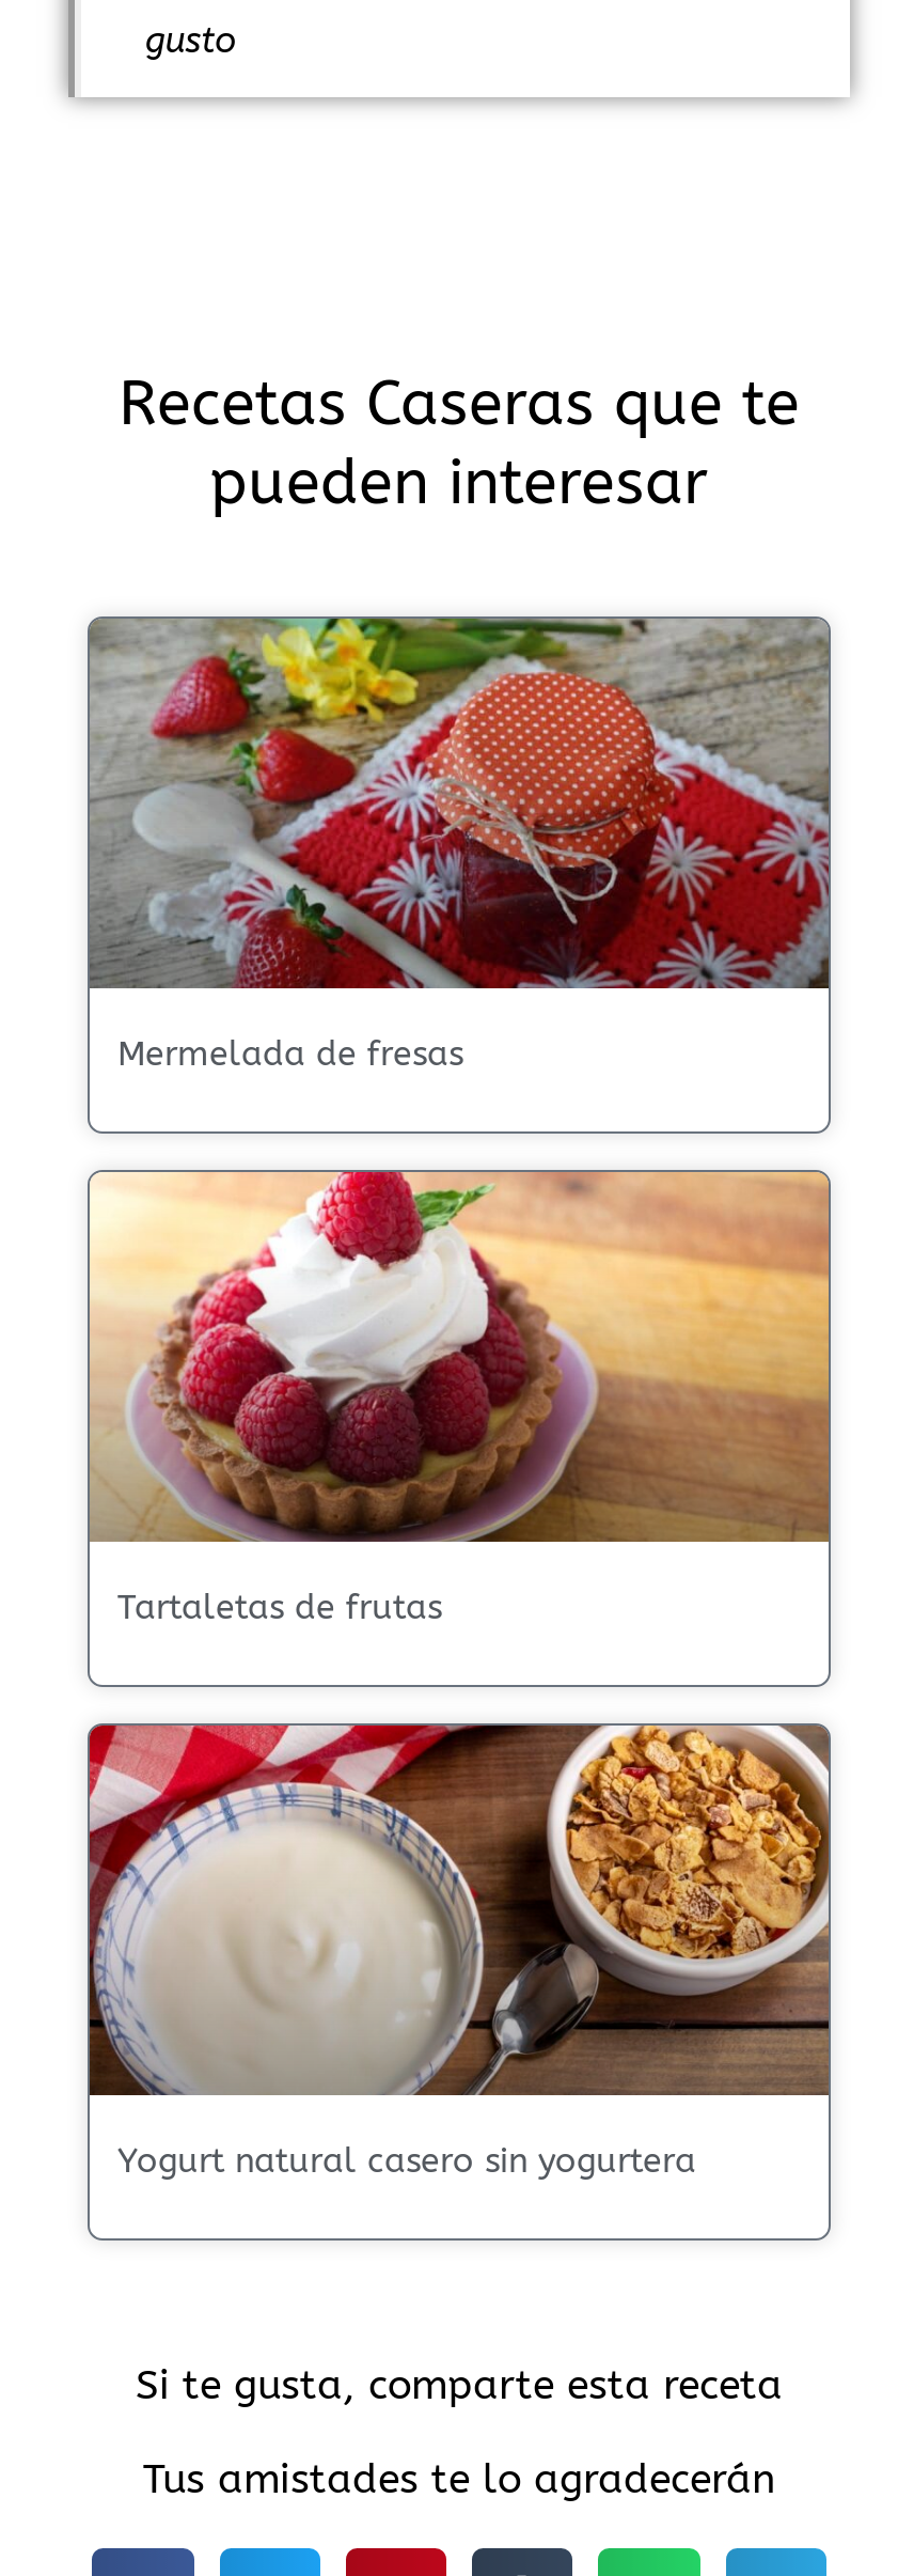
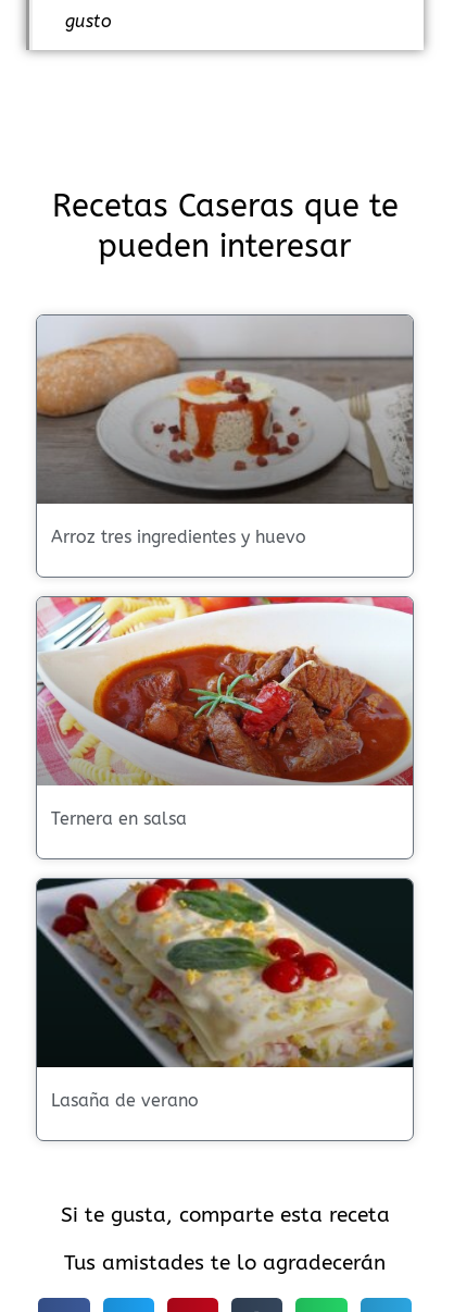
[88,616,829,1075] [image] | Mermelada de fresas -> [37,315,413,548] [image] | Arroz tres ingredientes y huevo
[90,1170,831,1628] [image] | Tartaletas de frutas -> [36,596,414,830] [image] | Ternera en salsa
[88,1723,831,2182] [image] | Yogurt natural casero sin yogurtera -> [36,878,414,1111] [image] | Lasaña de verano

